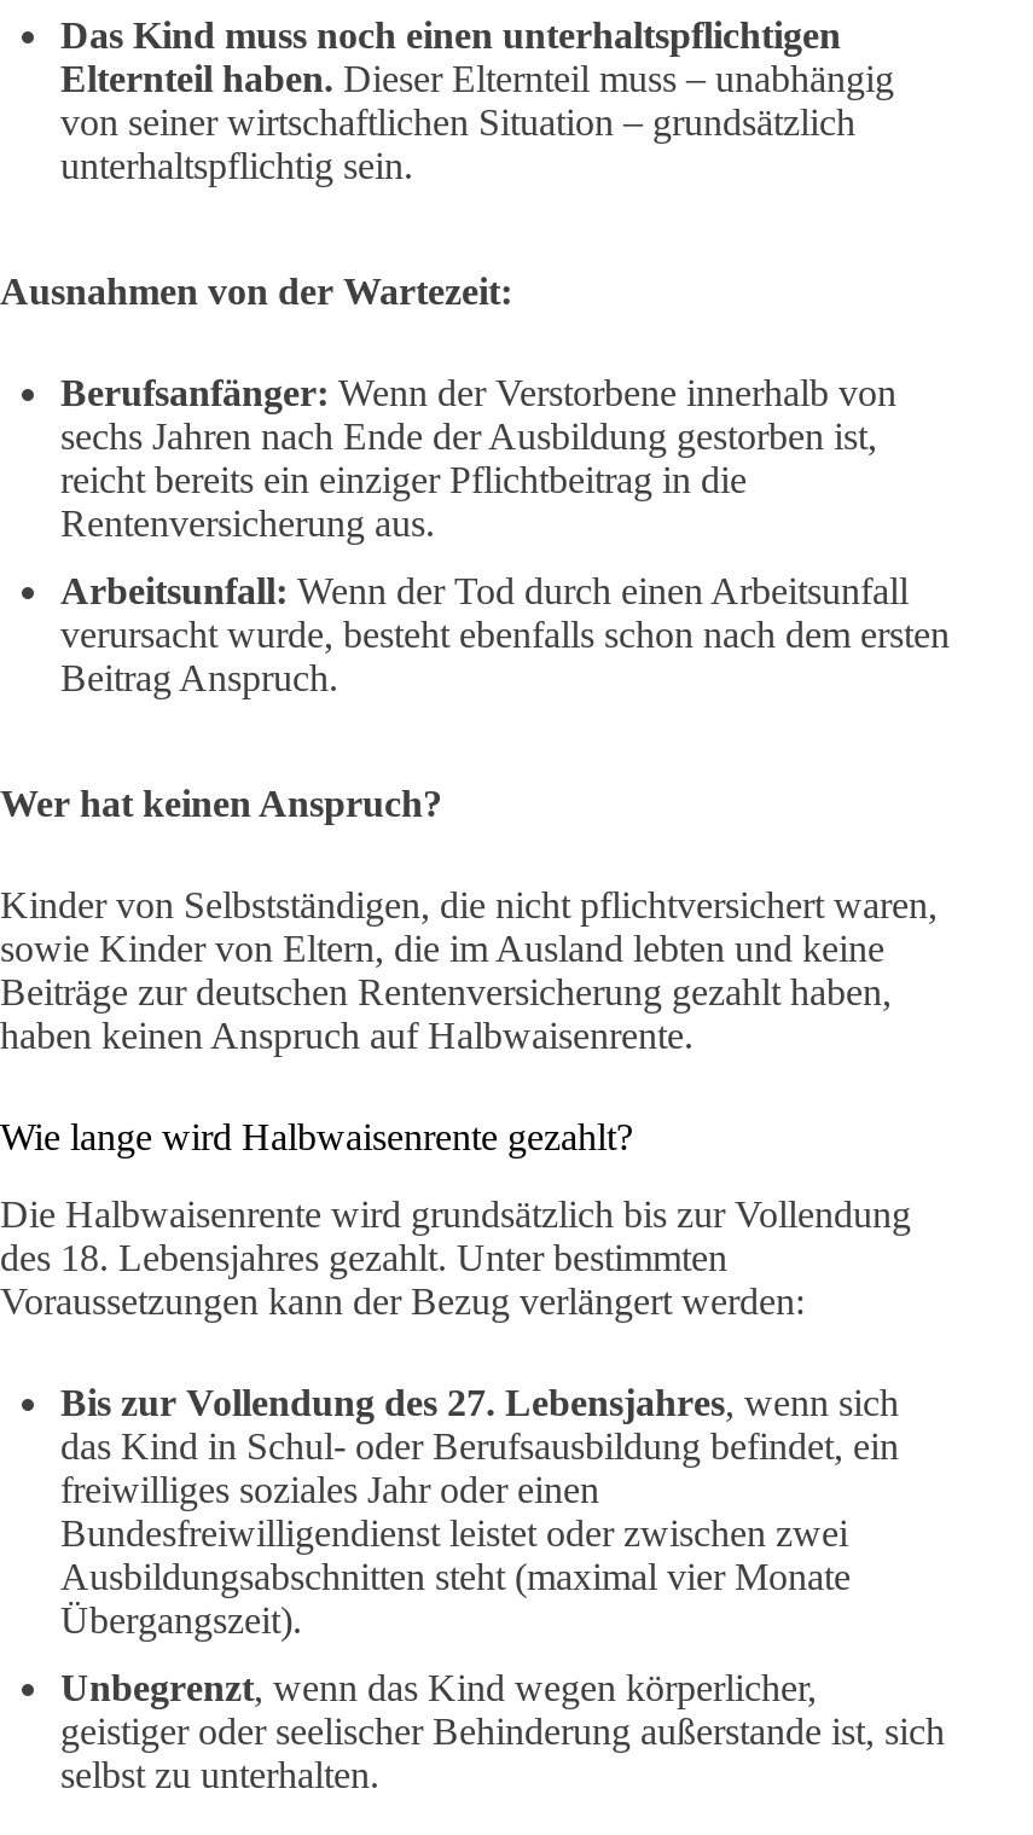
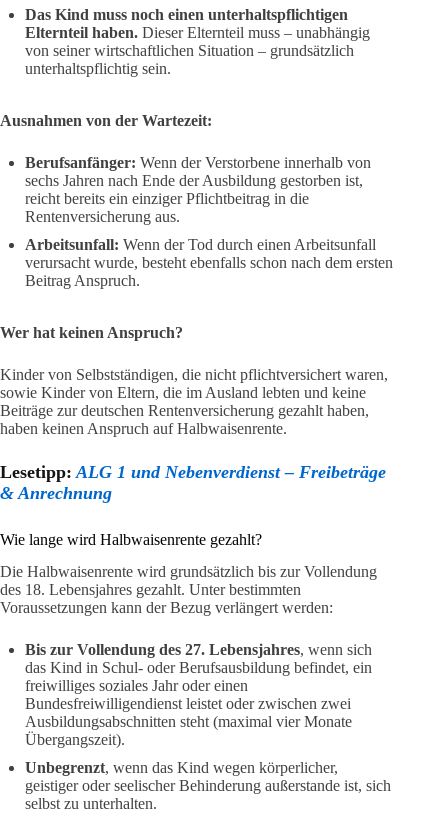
none -> [0,462,386,503] Lesetipp: ALG 1 und Nebenverdienst – Freibeträge | & Anrechnung

